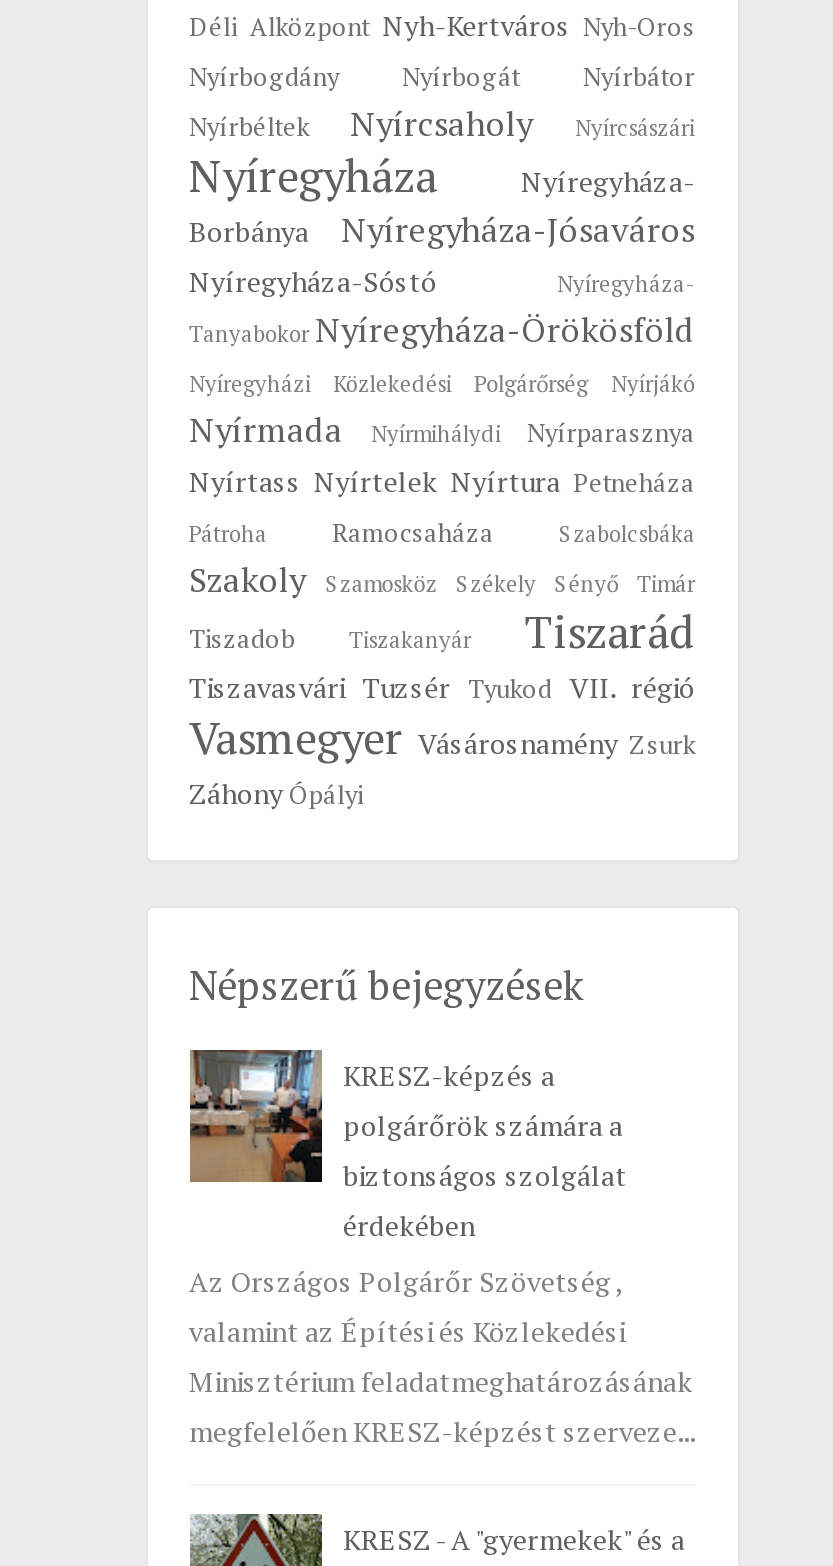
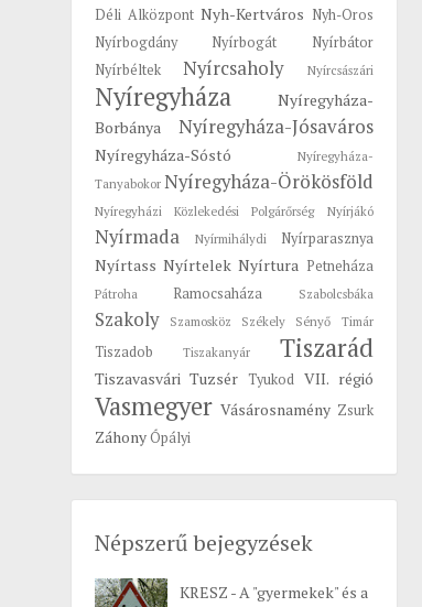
[188,1048,695,1450] [image] | KRESZ-képzés a | polgárőrök számára a | biztonságos szolgálat | érdekében | Az Országos Polgárőr Szövetség , | valamint az Építési és Közlekedési | Minisztérium feladatmeghatározásának | megfelelően KRESZ-képzést szerveze... -> none

